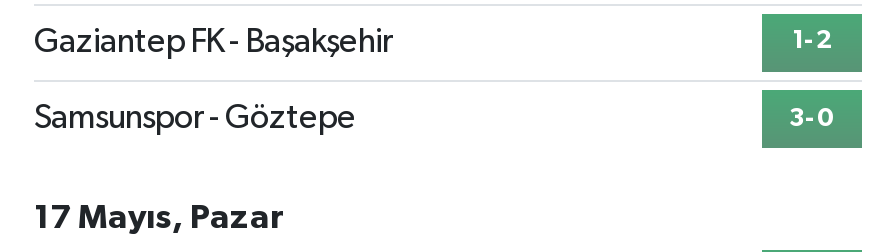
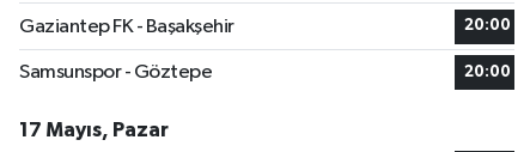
[792,29,832,55] 1-2 -> [465,18,511,34] 20:00
[789,106,835,132] 3-0 -> [465,64,511,80] 20:00

